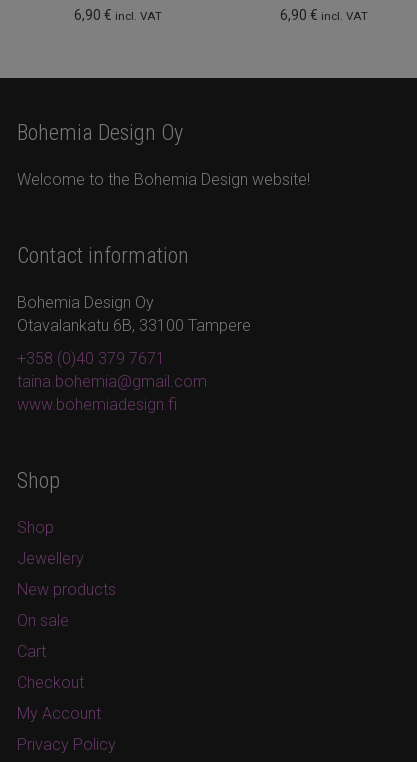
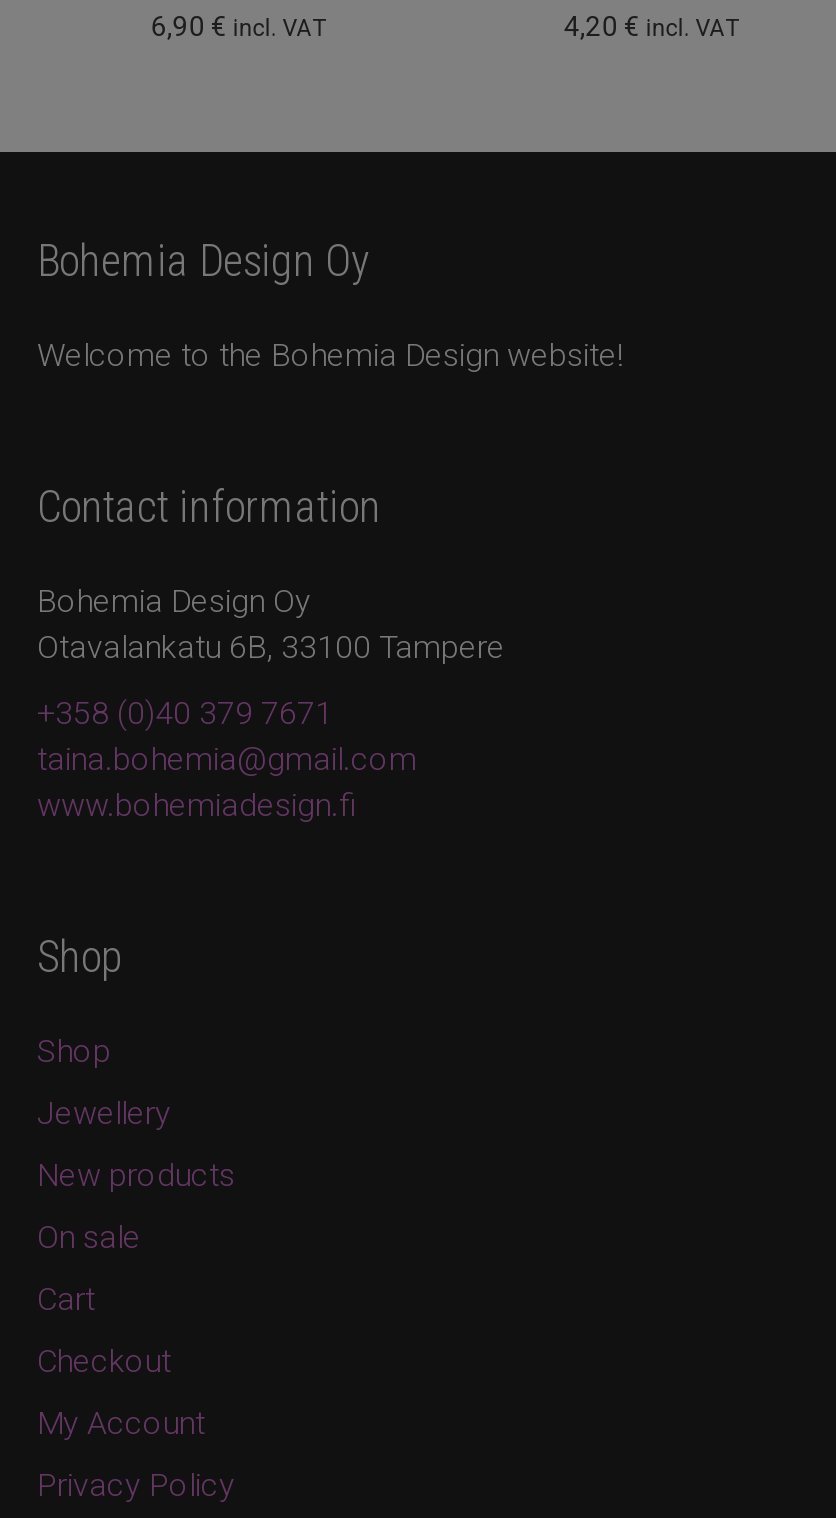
[280,7,368,23] 6,90 € incl. VAT -> [563,11,739,43] 4,20 € incl. VAT

